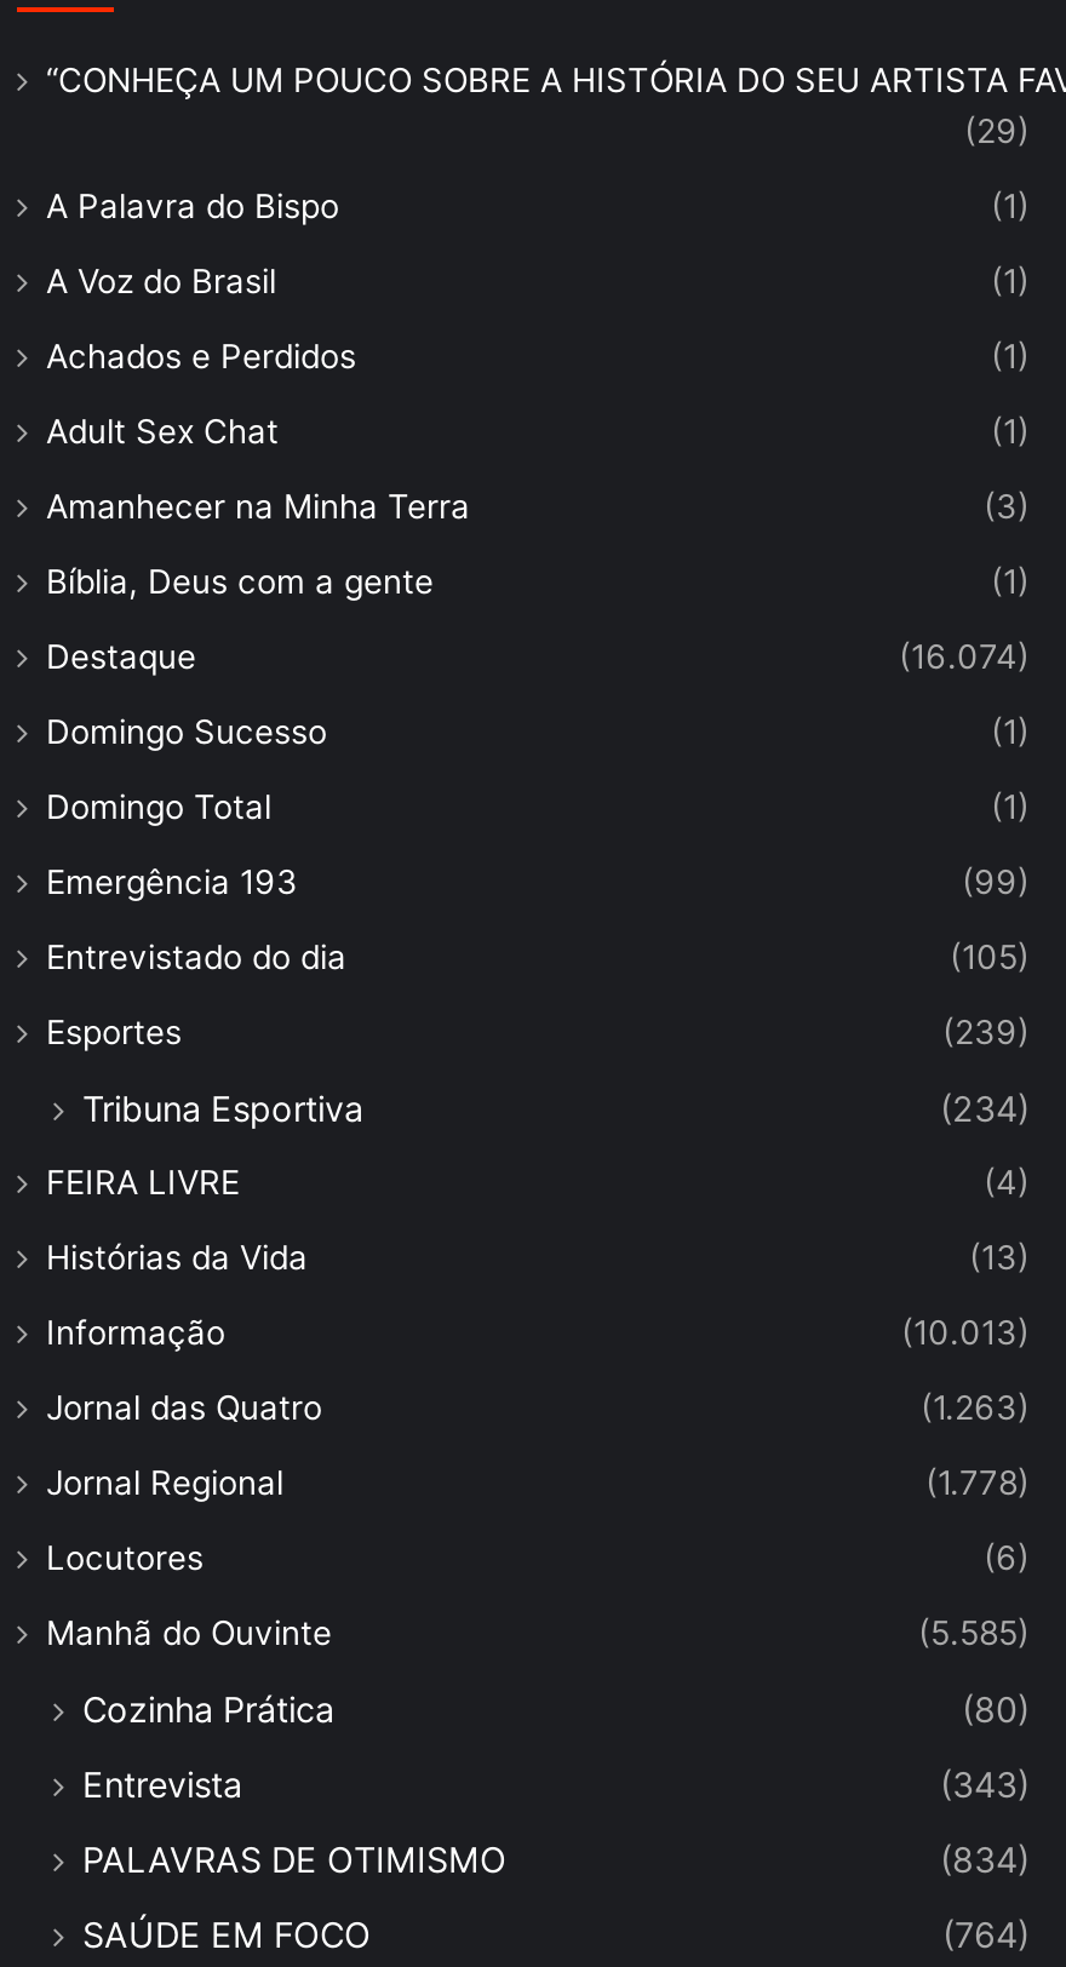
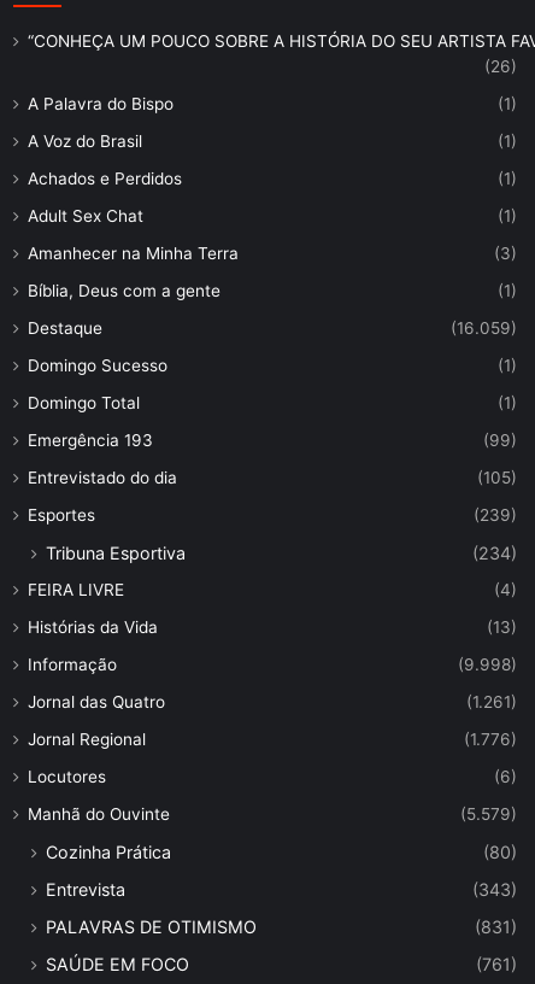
[964,113,1030,151] (29) -> [484,56,517,75] (26)
[899,638,1030,677] (16.074) -> [451,318,517,337] (16.059)
[901,1314,1030,1353] (10.013) -> [458,654,517,673] (9.998)
[921,1389,1030,1428] (1.263) -> [466,692,517,711] (1.261)
[925,1464,1030,1503] (1.778) -> [464,729,517,748] (1.776)
[918,1615,1030,1653] (5.585) -> [460,804,517,823] (5.579)
[940,1840,1030,1881] (834) -> [475,916,517,936] (831)
[942,1915,1030,1956] (764) -> [476,953,517,974] (761)

